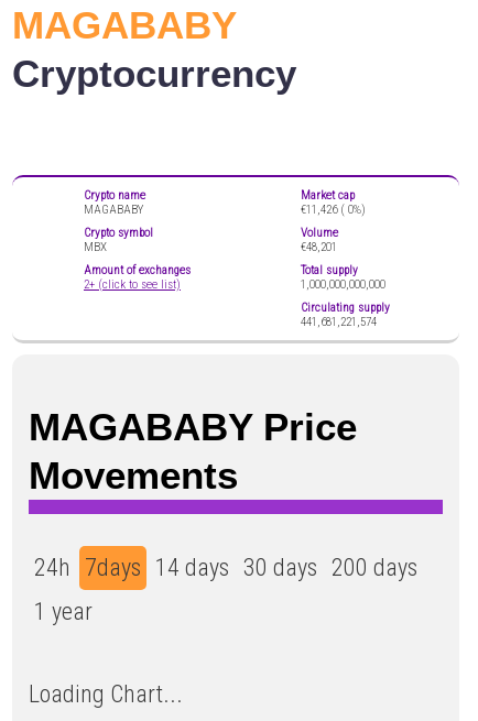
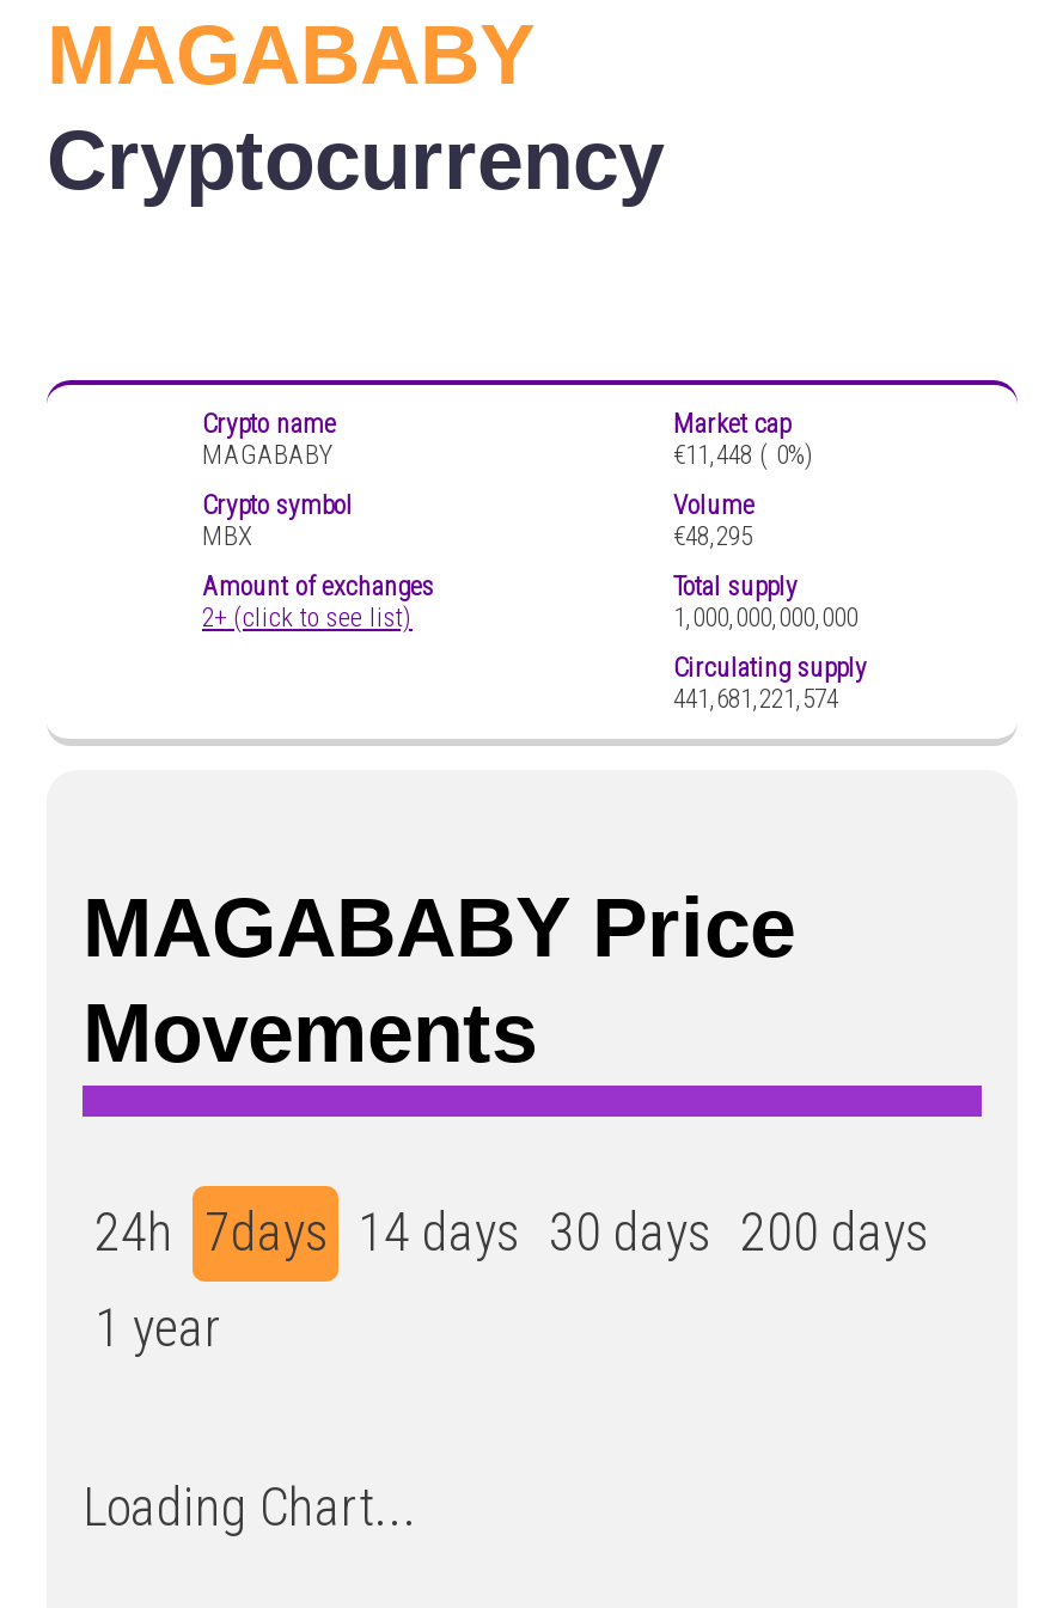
[301,202,366,216] €11,426 (0%) -> [673,439,814,470] €11,448 (0%)
[301,239,337,254] €48,201 -> [673,520,752,551] €48,295

